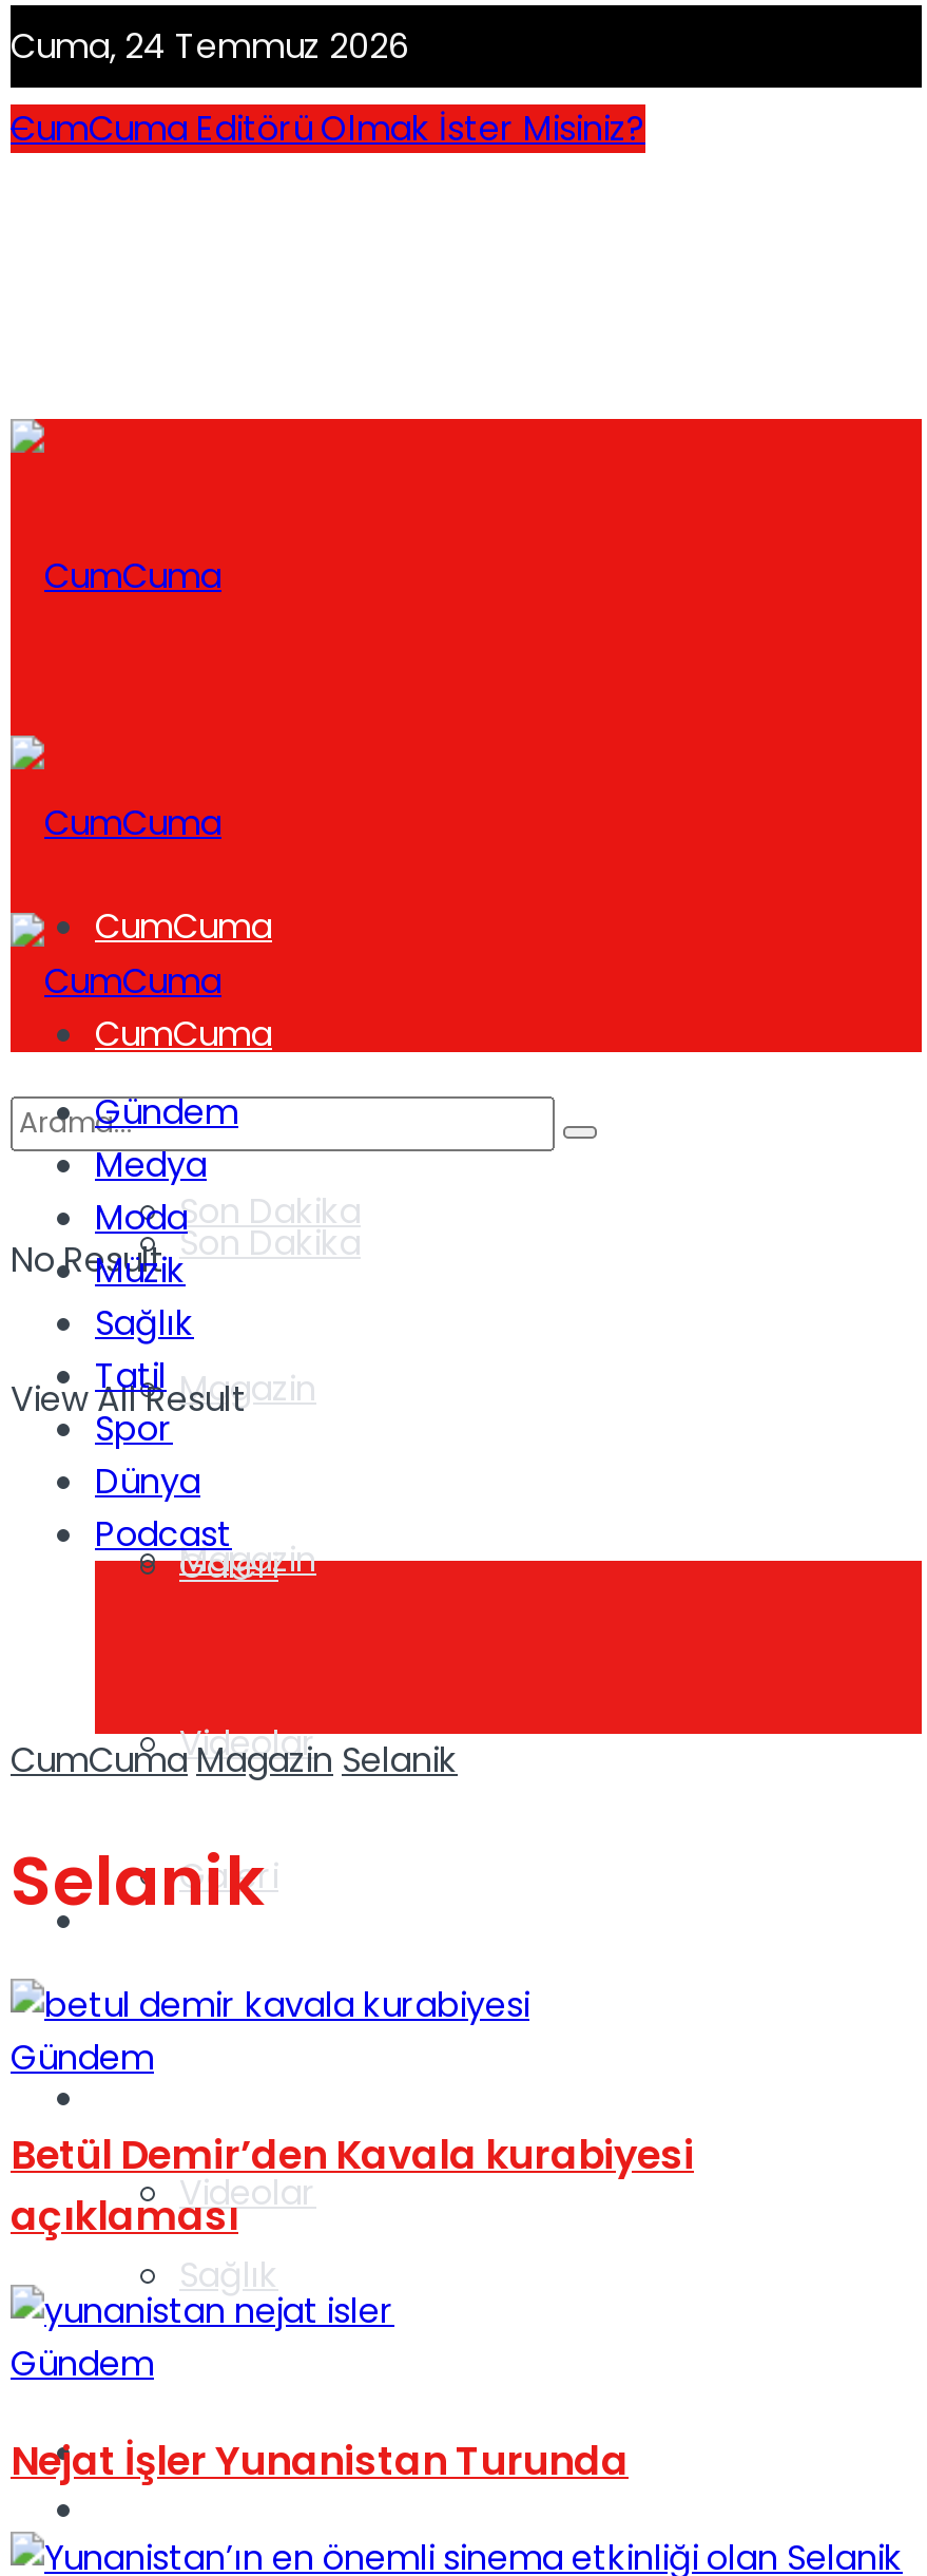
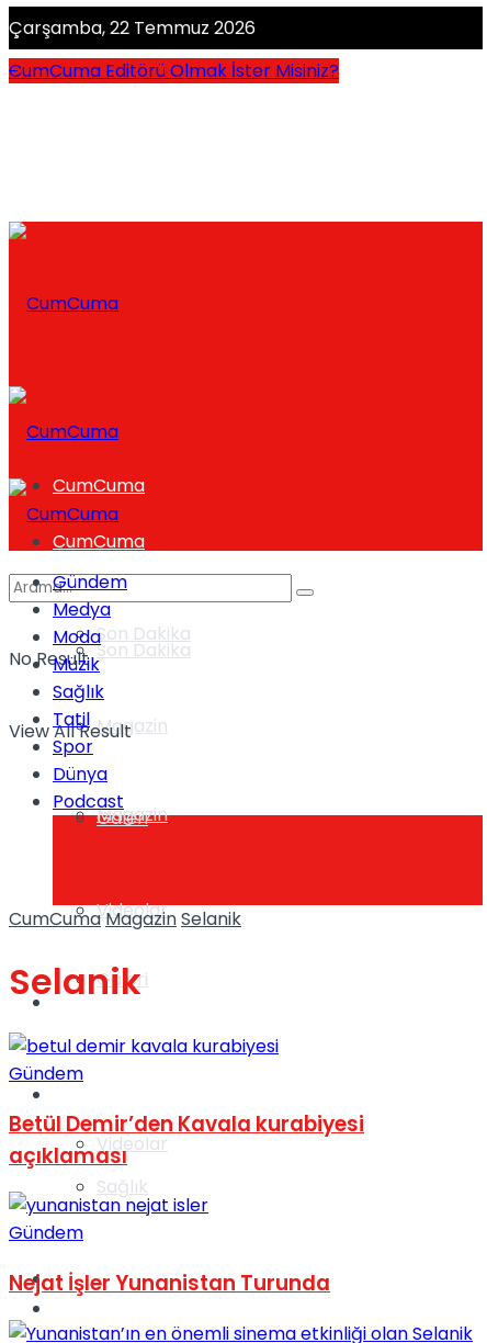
[11,22,409,71] Cuma, 24 Temmuz 2026 -> [9,15,256,41] Çarşamba, 22 Temmuz 2026

